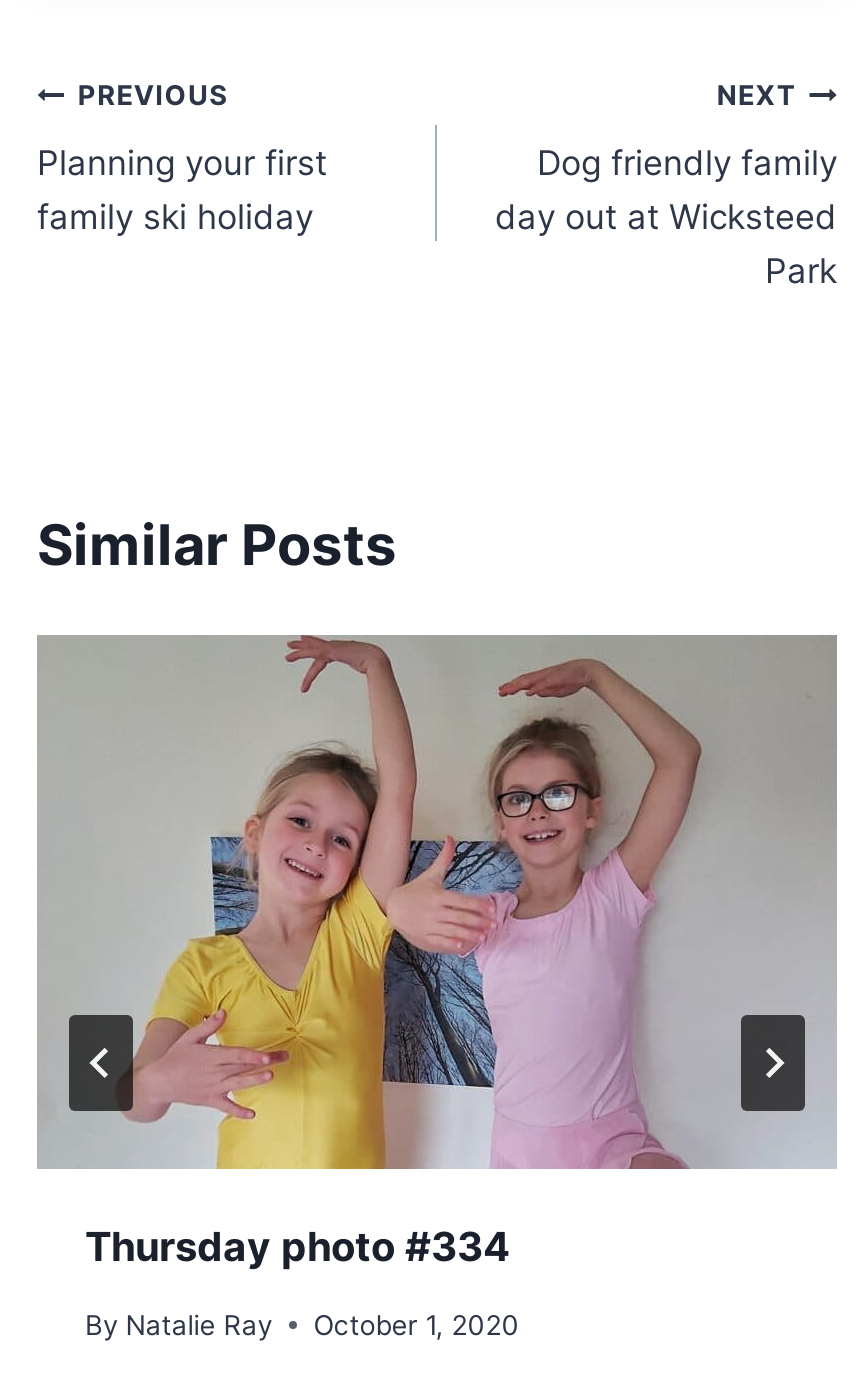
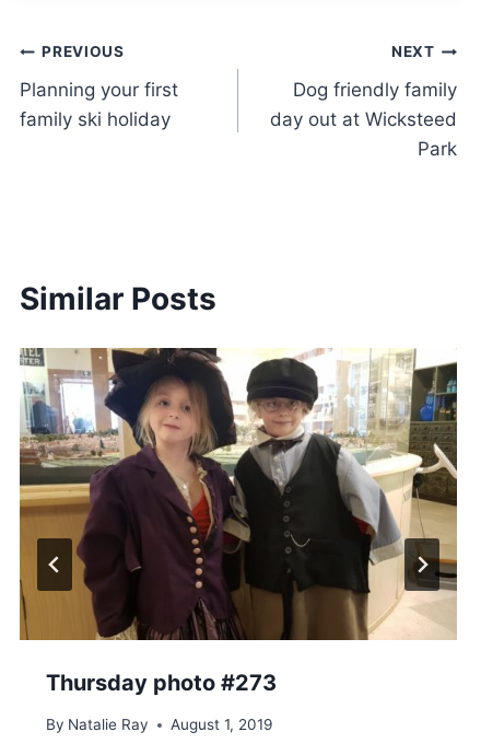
[35,634,839,1271] [image] | Thursday photo #334 -> [19,348,457,696] [image] | Thursday photo #273
[85,1308,519,1340] By Natalie Ray October 1, 2020 -> [46,716,272,733] By Natalie Ray August 1, 2019

